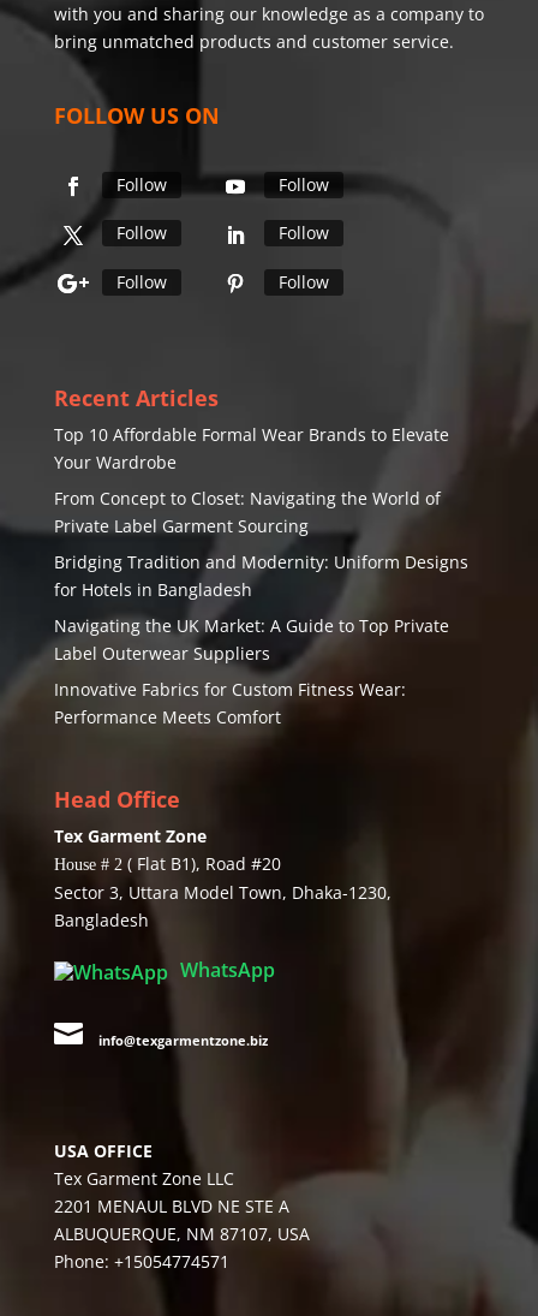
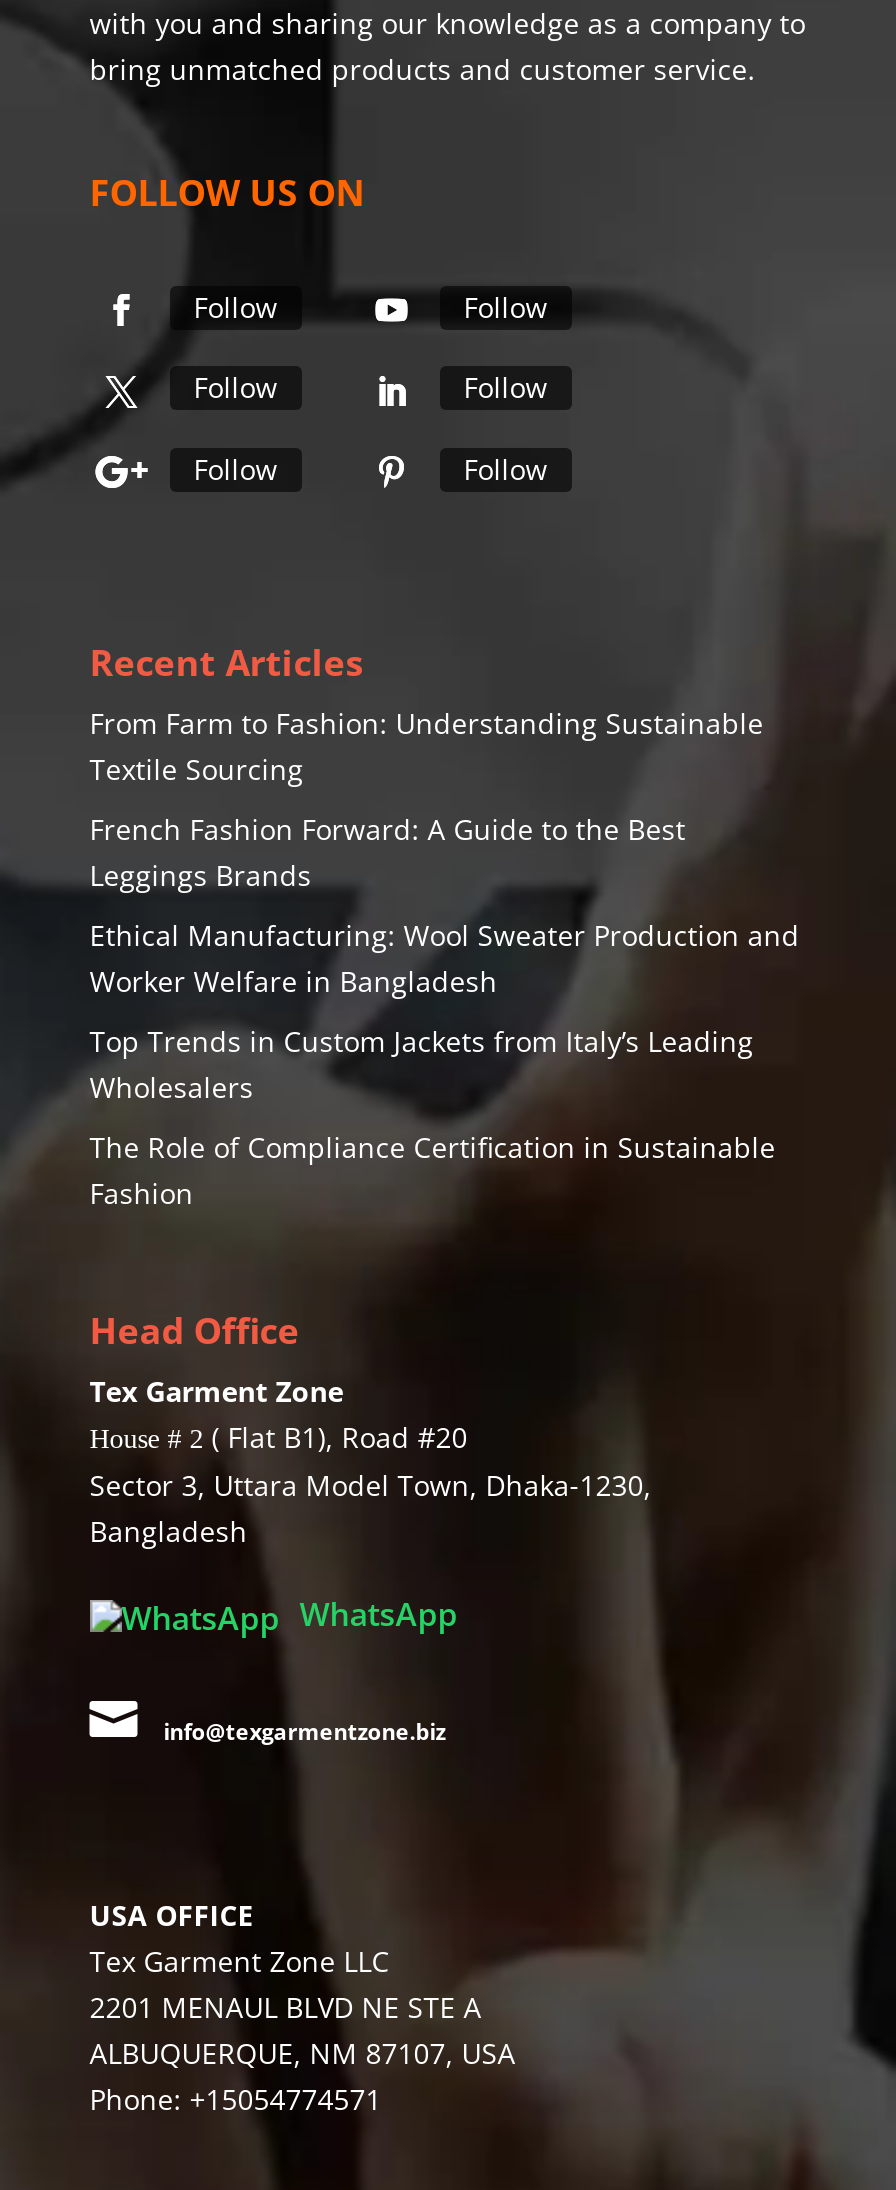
[54,423,449,474] Top 10 Affordable Formal Wear Brands to Elevate | Your Wardrobe -> [90,704,764,788] From Farm to Fashion: Understanding Sustainable | Textile Sourcing
[54,487,440,537] From Concept to Closet: Navigating the World of | Private Label Garment Sourcing -> [90,810,686,894] French Fashion Forward: A Guide to the Best | Leggings Brands
[54,551,468,601] Bridging Tradition and Modernity: Uniform Designs | for Hotels in Bangladesh -> [90,916,800,1000] Ethical Manufacturing: Wool Sweater Production and | Worker Welfare in Bangladesh
[54,614,449,665] Navigating the UK Market: A Guide to Top Private | Label Outerwear Suppliers -> [90,1022,754,1106] Top Trends in Custom Jackets from Italy’s Leading | Wholesalers
[54,678,406,729] Innovative Fabrics for Custom Fitness Wear: | Performance Meets Comfort -> [90,1128,776,1212] The Role of Compliance Certification in Sustainable | Fashion

